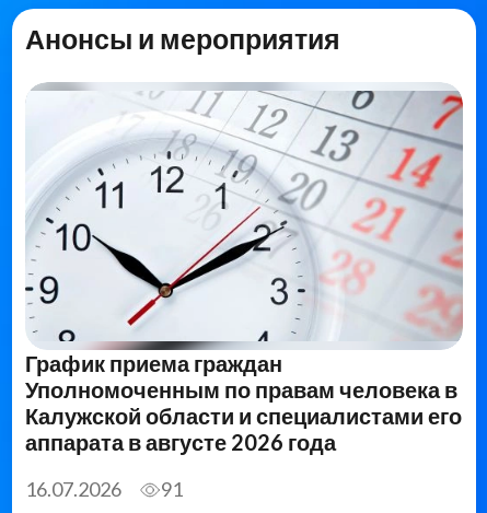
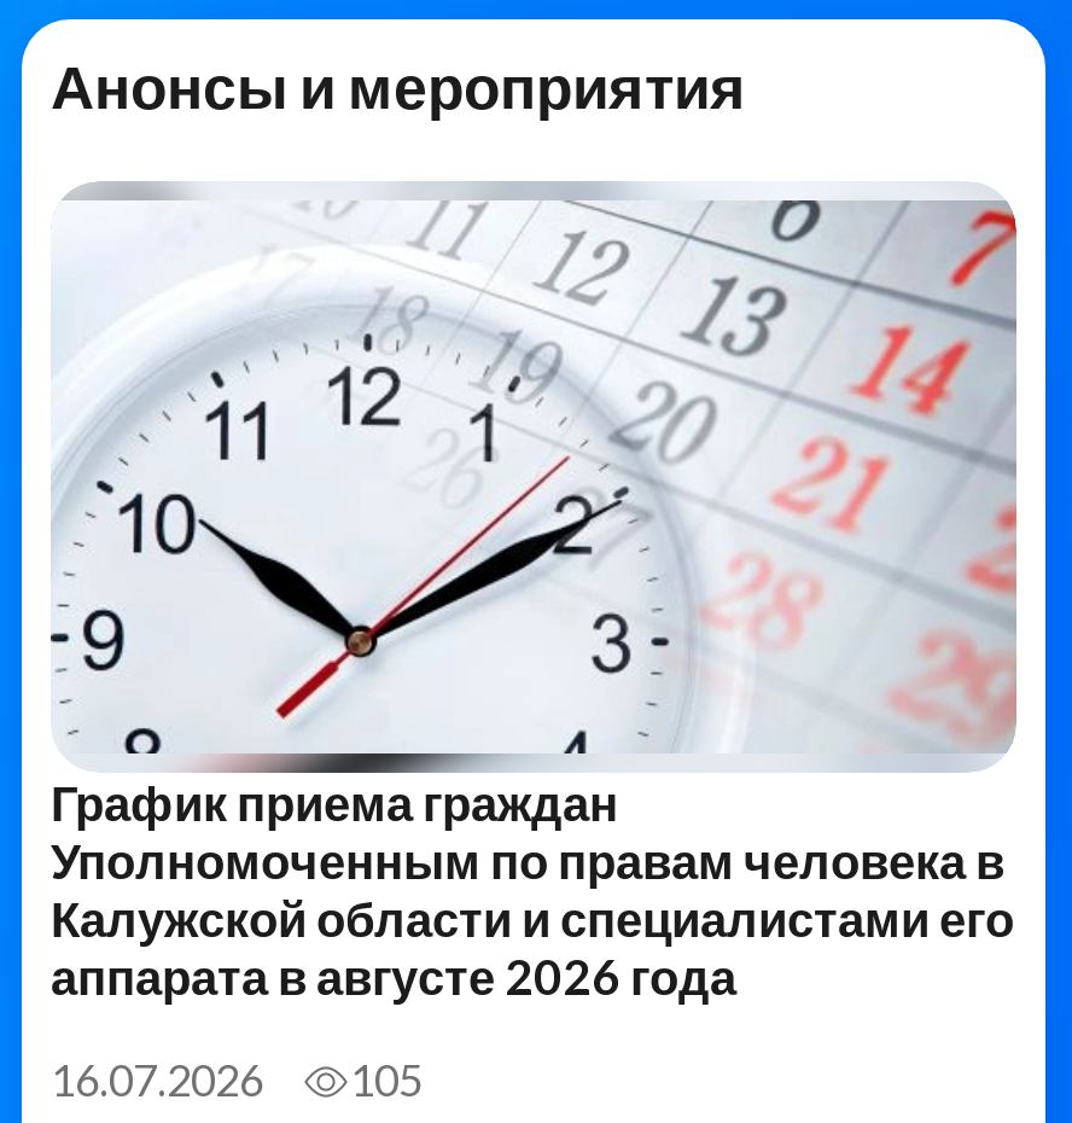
[25,477,183,501] 16.07.2026 91 -> [51,1053,423,1106] 16.07.2026 105

